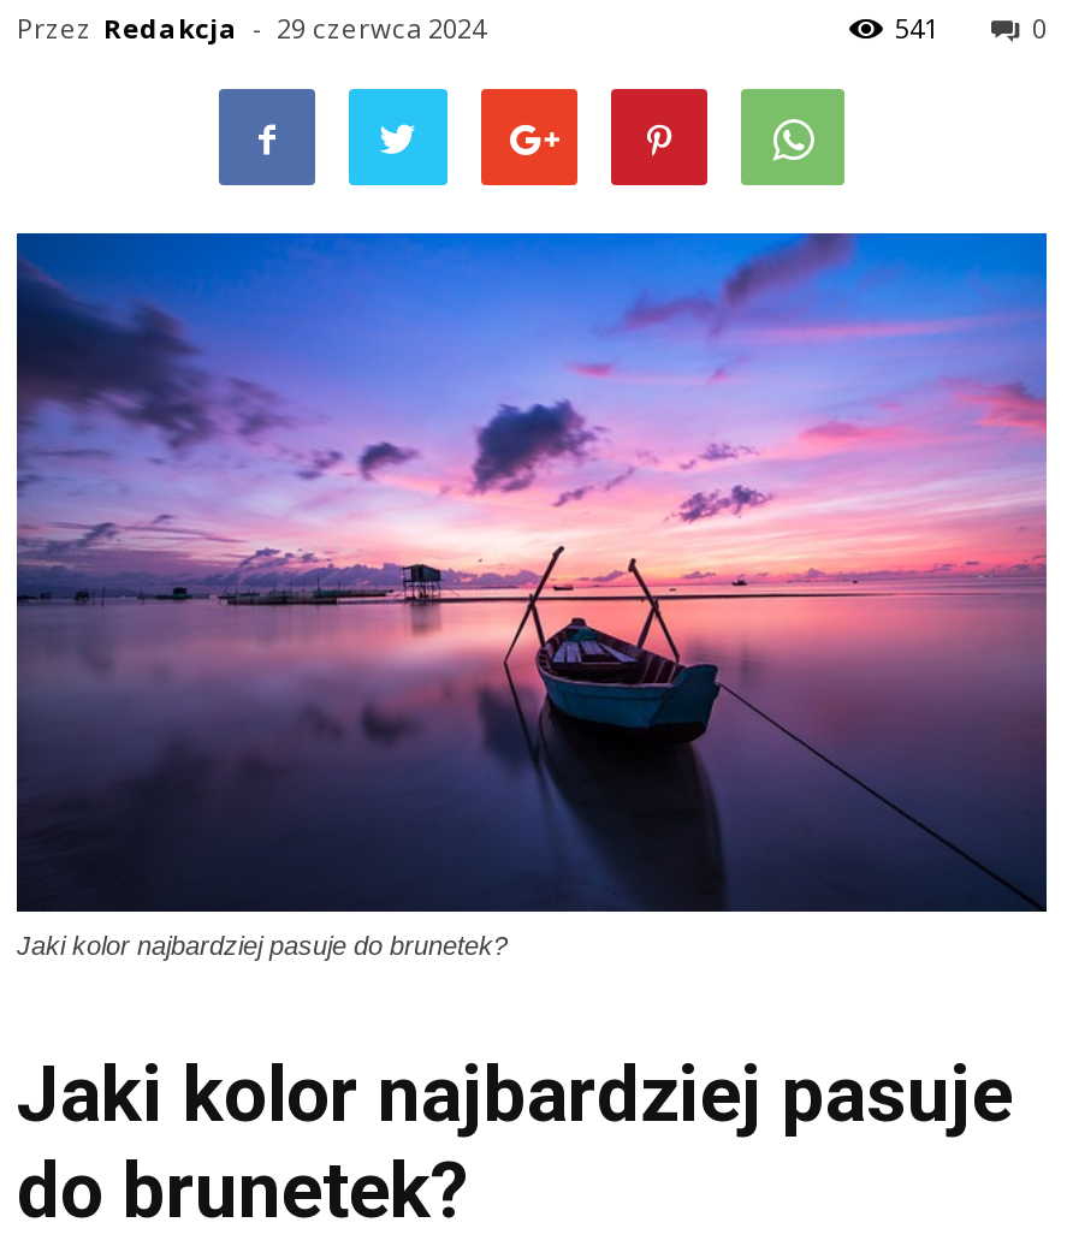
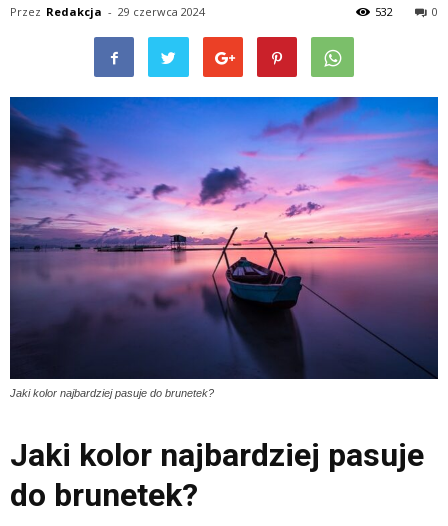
[895,10,938,46] 541 -> [375,4,393,19] 532

